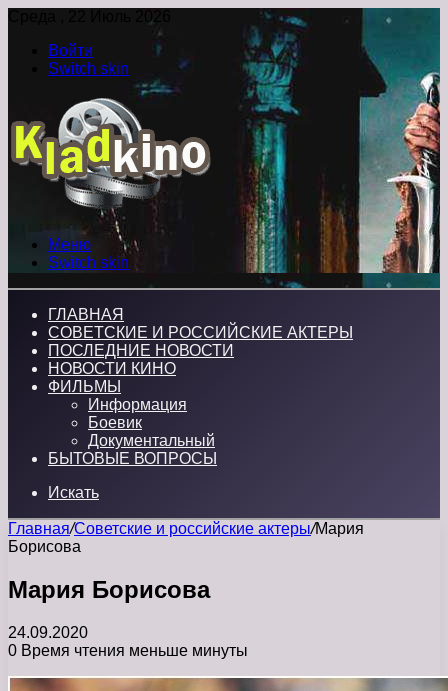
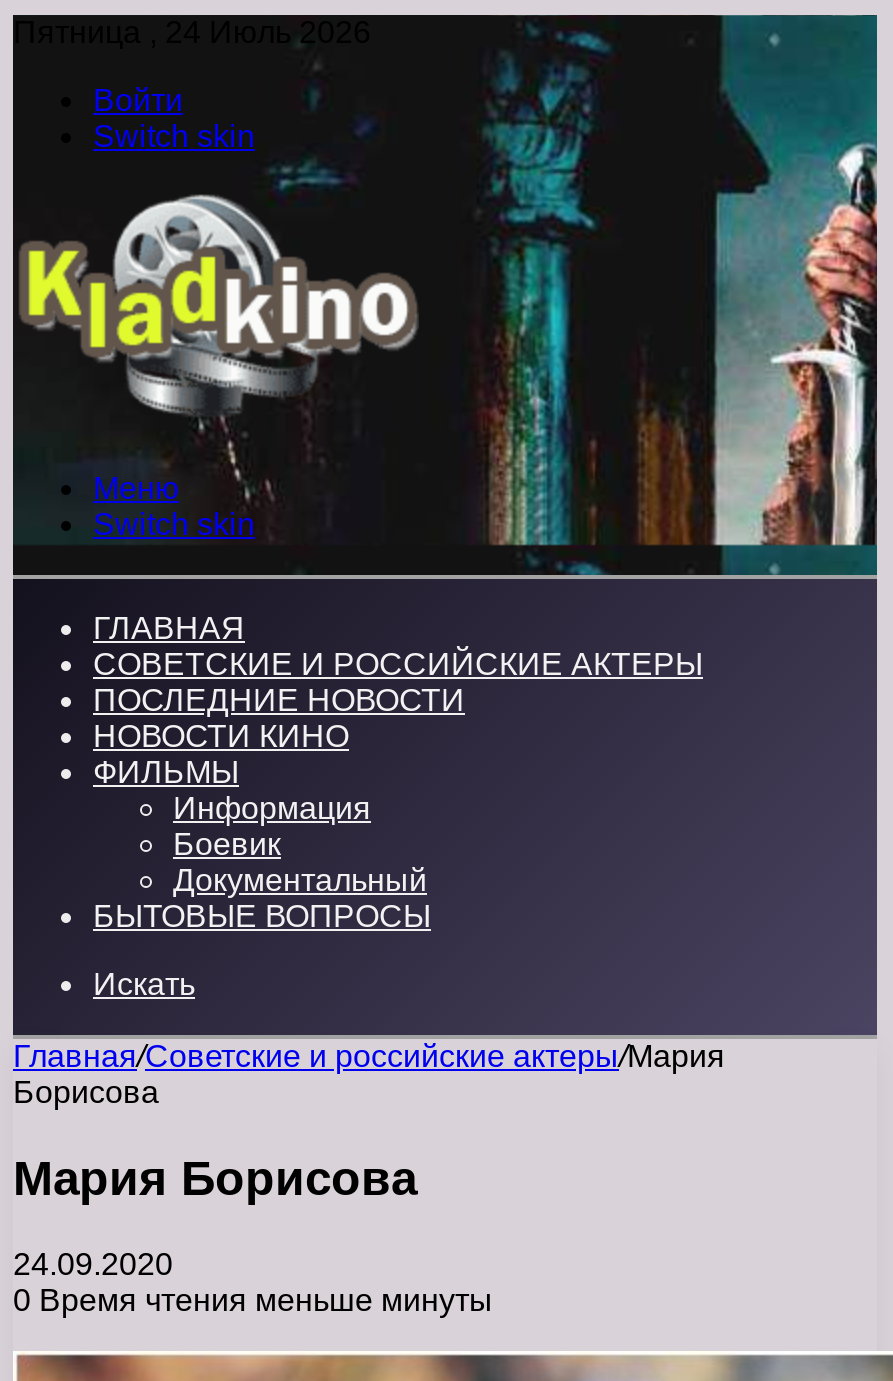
[8,8,171,25] Среда , 22 Июль 2026 -> [13,15,371,49] Пятница , 24 Июль 2026

